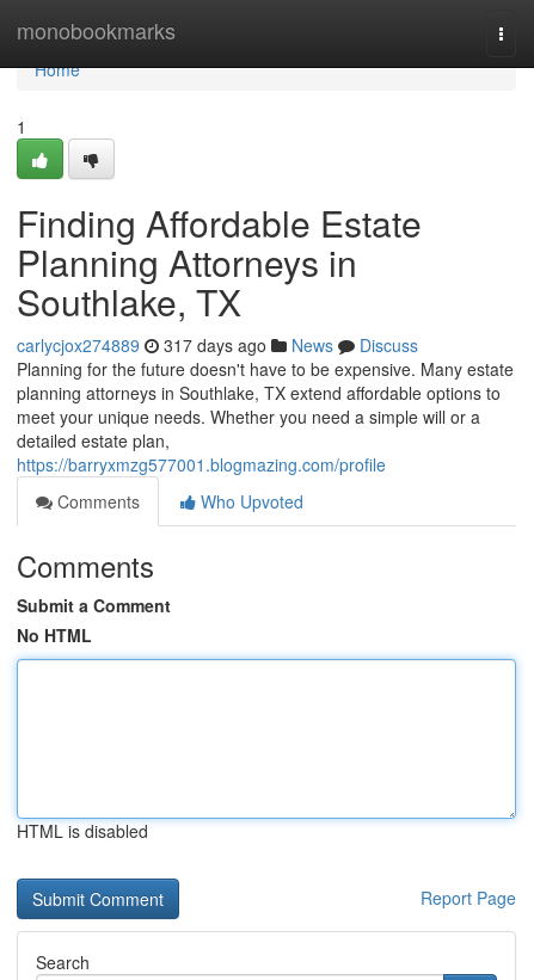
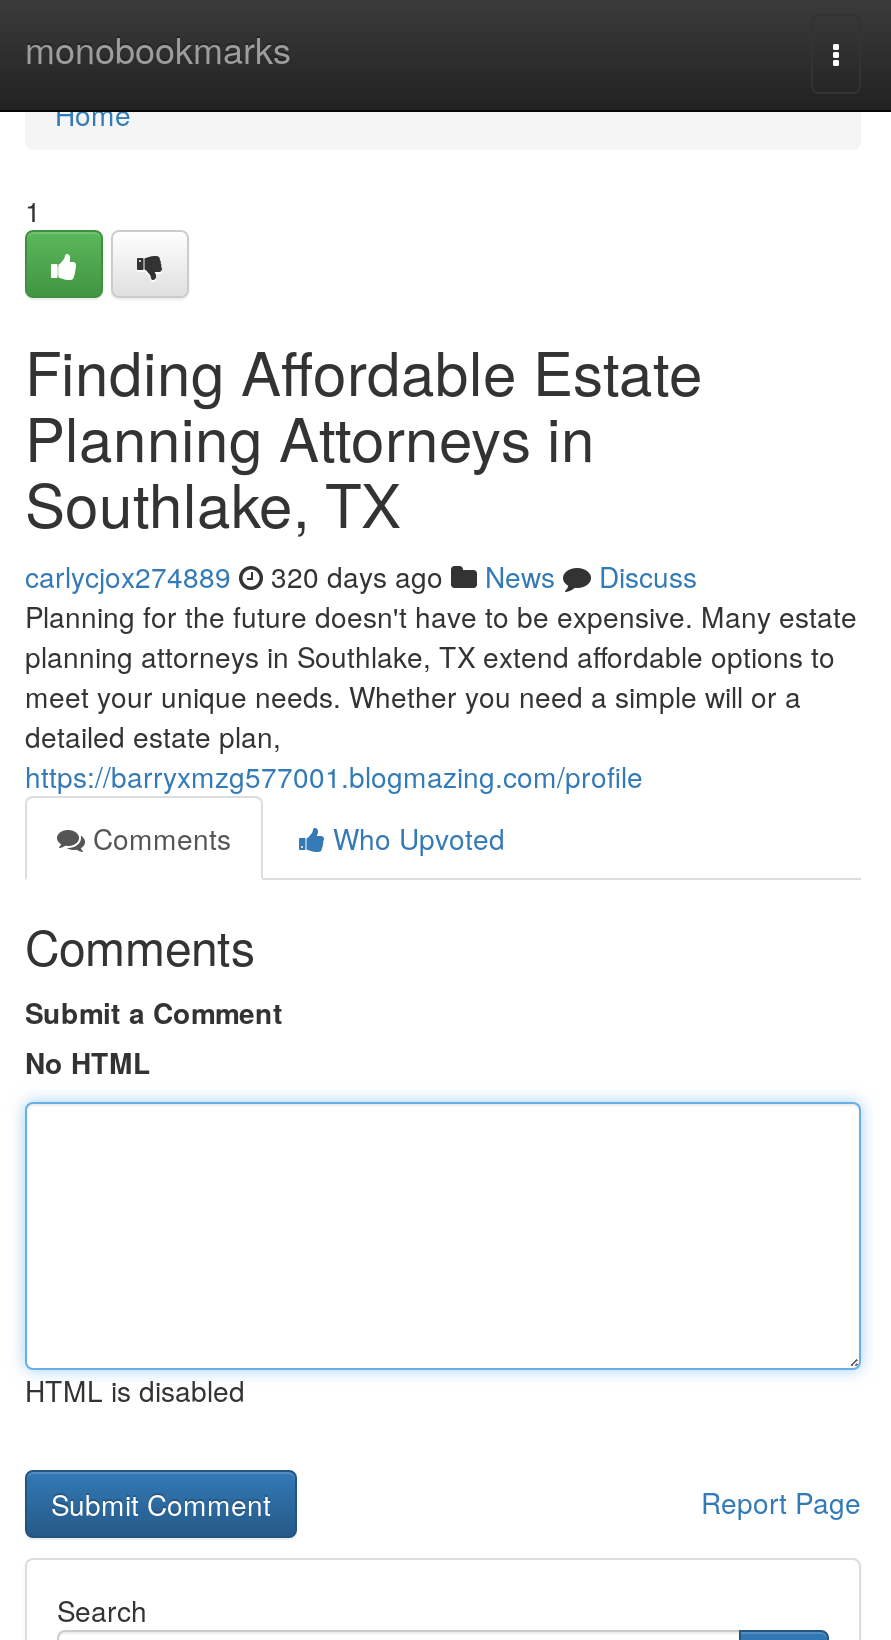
[17,333,418,357] carlycjox274889 317 days ago News Discuss -> [25,556,697,596] carlycjox274889 320 days ago News Discuss

